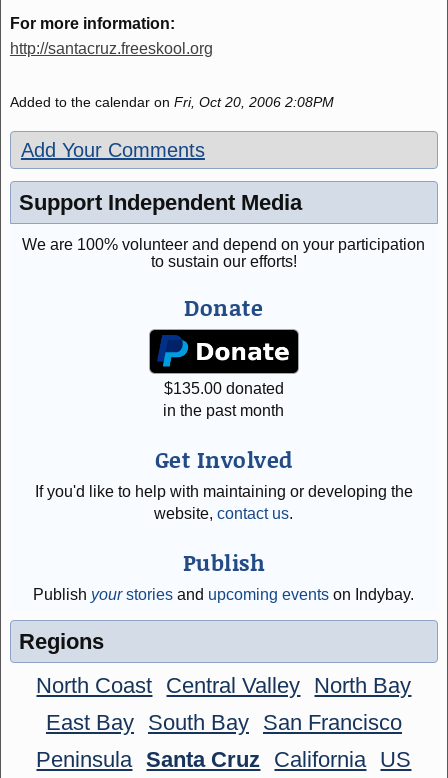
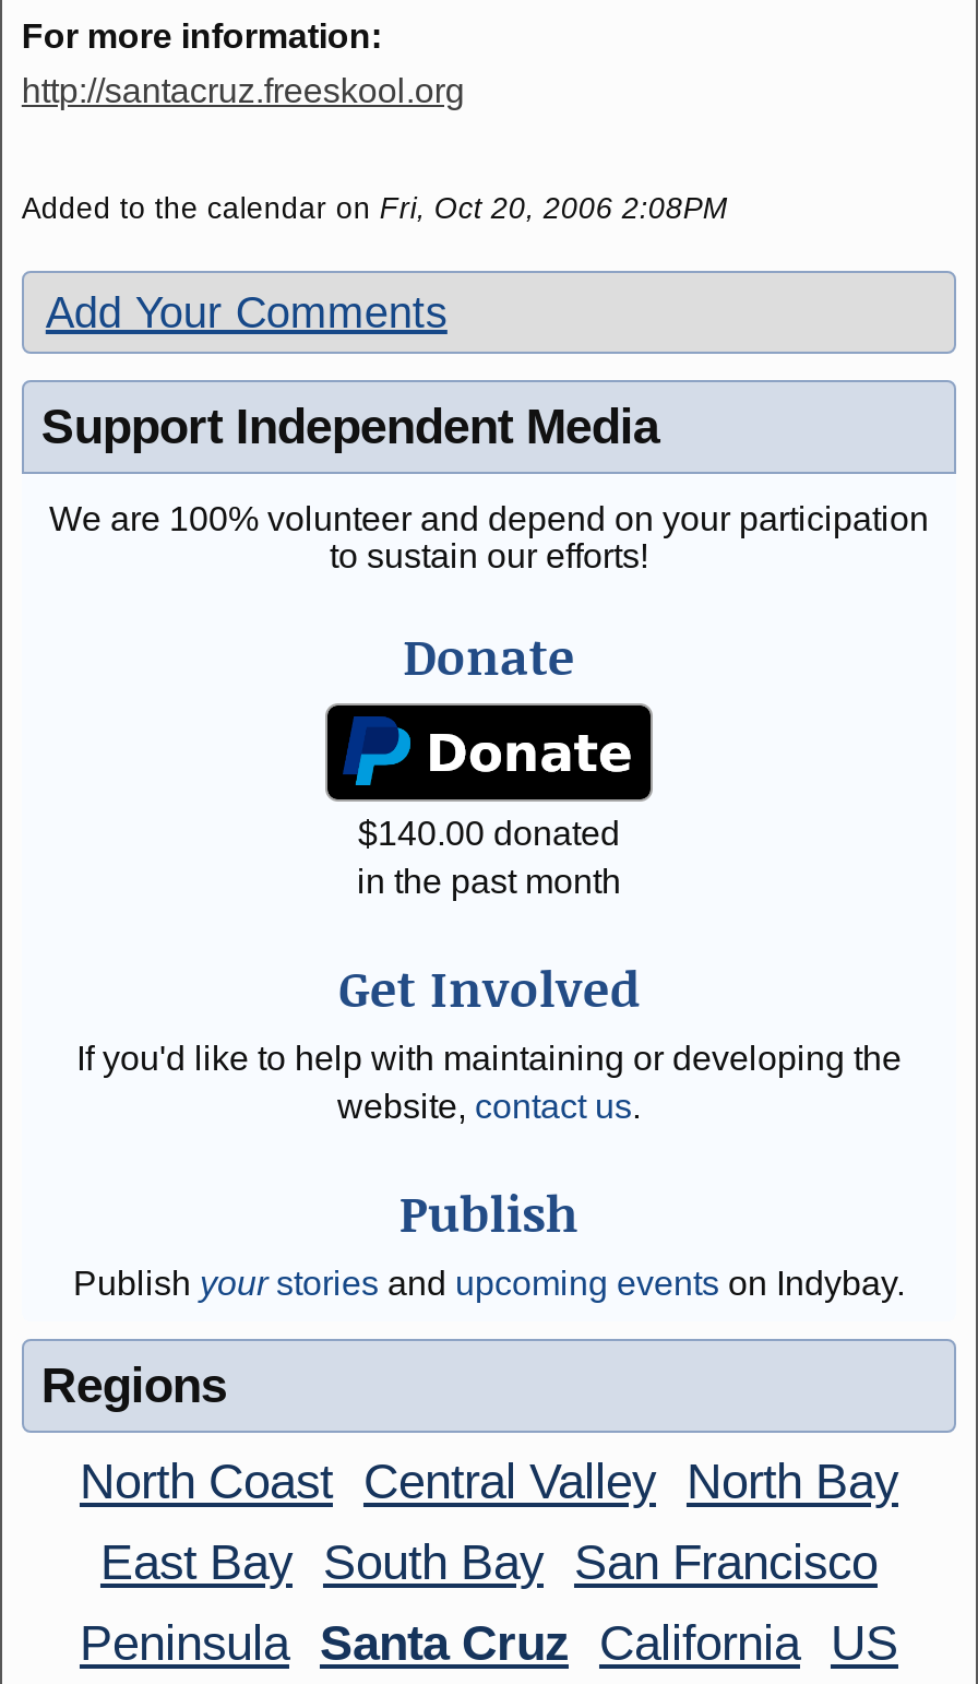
[164,380,284,397] $135.00 donated -> [358,814,620,851] $140.00 donated

